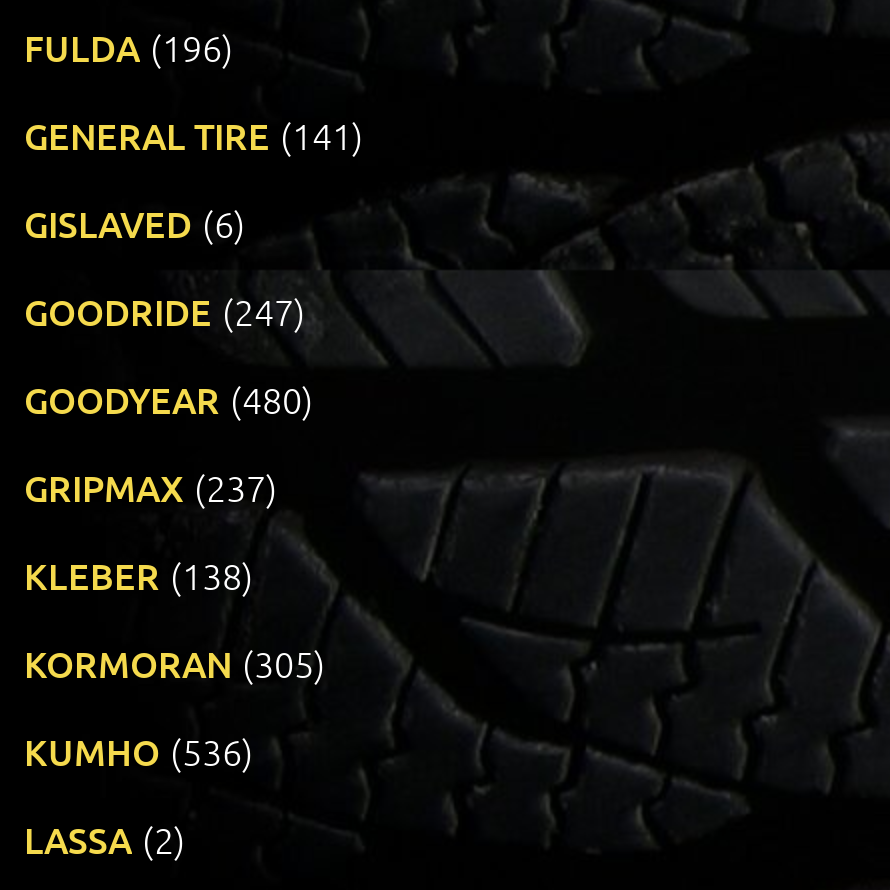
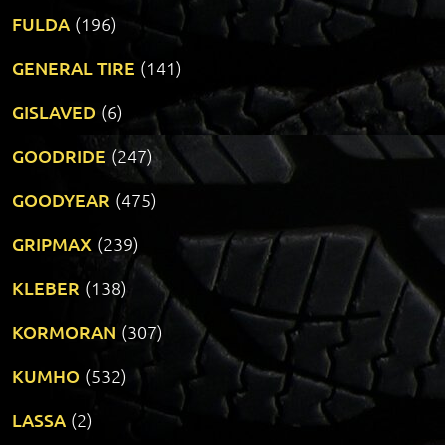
[24,376,314,422] GOODYEAR (480) -> [12,188,157,211] GOODYEAR (475)
[24,464,278,510] GRIPMAX (237) -> [12,232,139,255] GRIPMAX (239)
[24,640,326,686] KORMORAN (305) -> [12,320,163,343] KORMORAN (307)
[24,728,254,774] KUMHO (536) -> [12,364,127,387] KUMHO (532)

